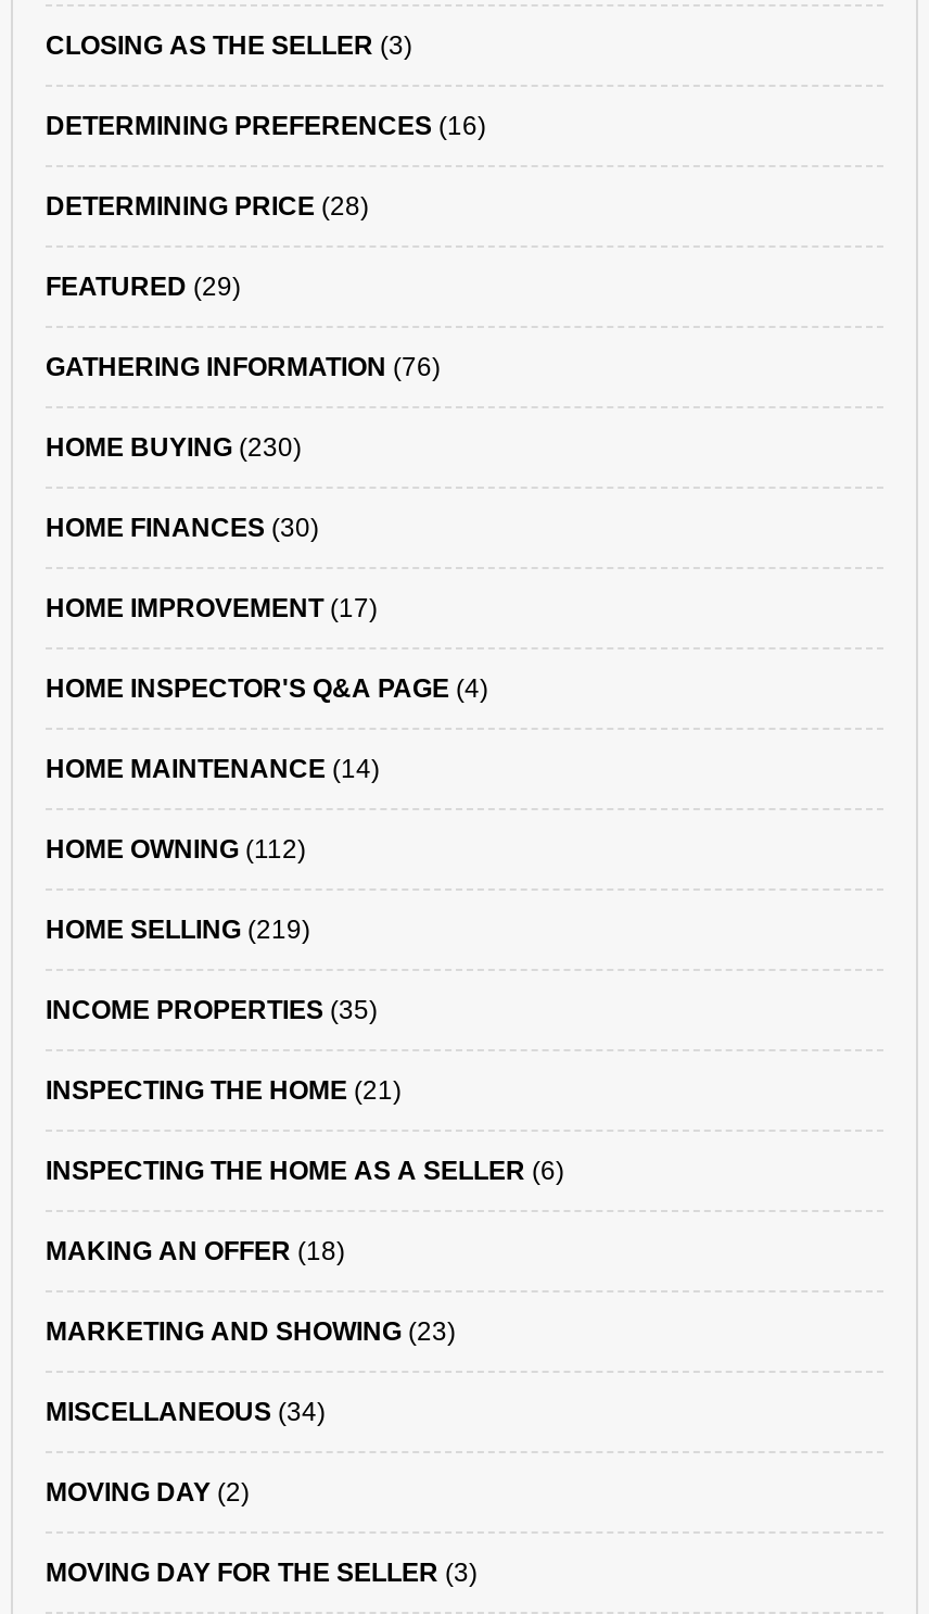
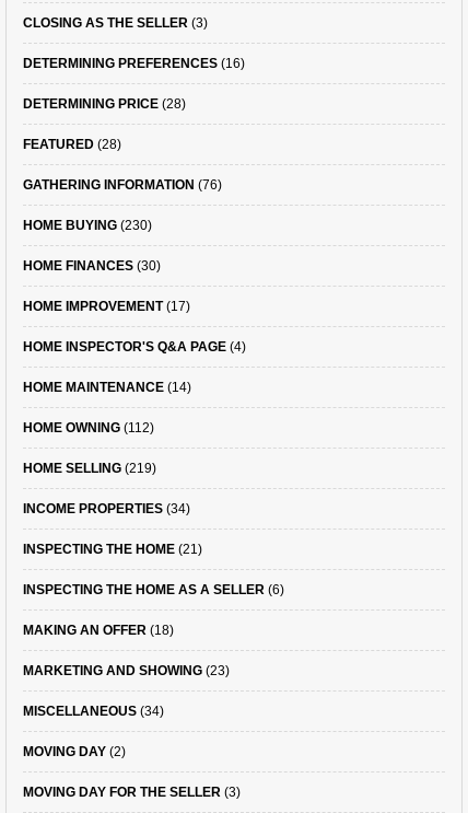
[46,272,241,302] FEATURED (29) -> [23,137,121,152] FEATURED (28)
[46,995,378,1025] INCOME PROPERTIES (35) -> [23,501,190,516] INCOME PROPERTIES (34)

